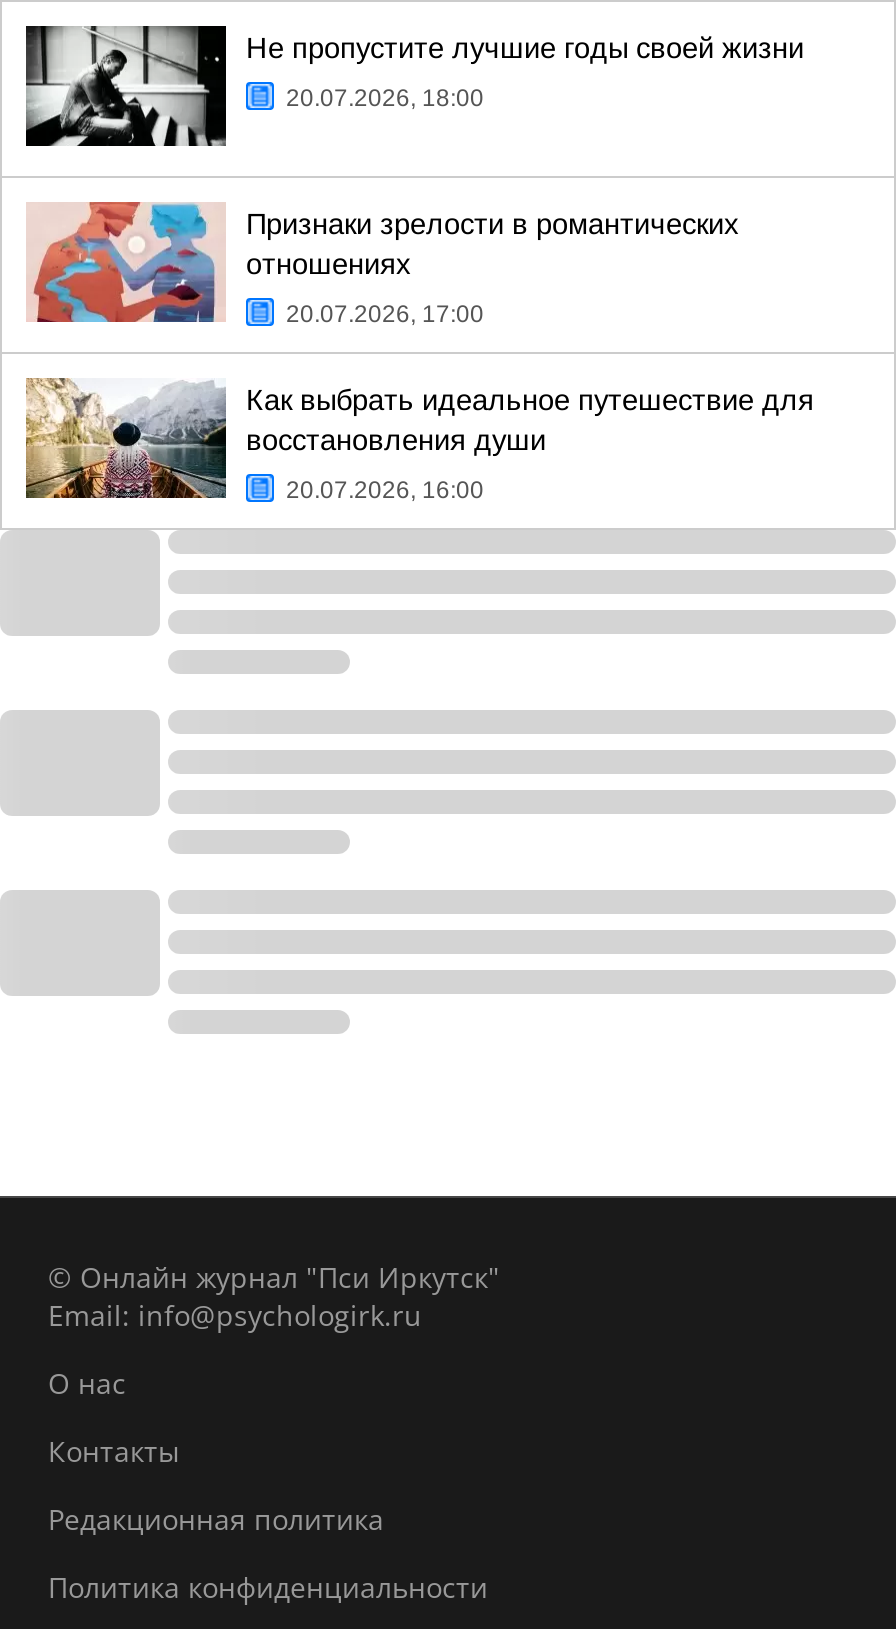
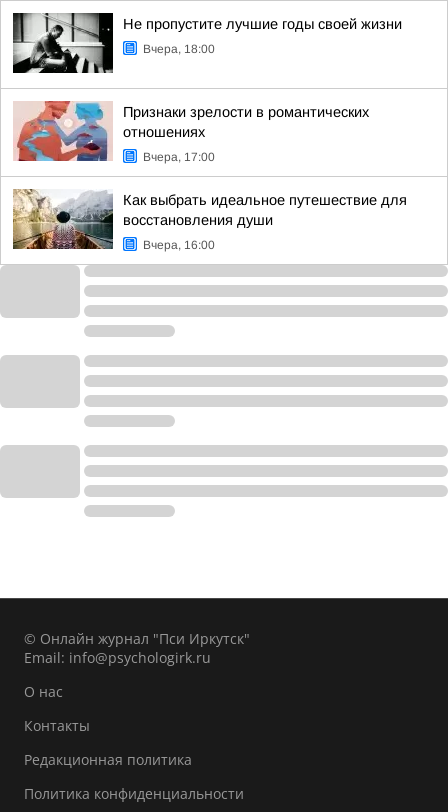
[286,84,484,112] 20.07.2026, 18:00 -> [143,42,215,56] Вчера, 18:00
[286,300,484,328] 20.07.2026, 17:00 -> [143,150,215,164] Вчера, 17:00
[286,476,484,504] 20.07.2026, 16:00 -> [143,238,215,252] Вчера, 16:00

